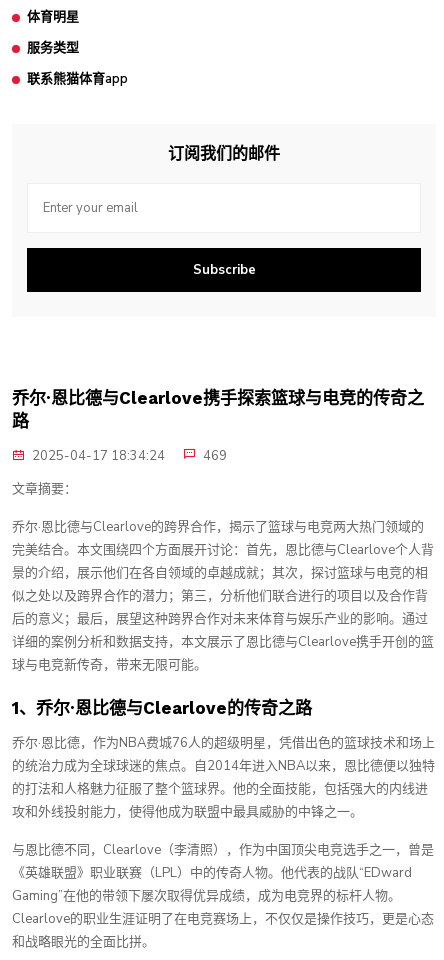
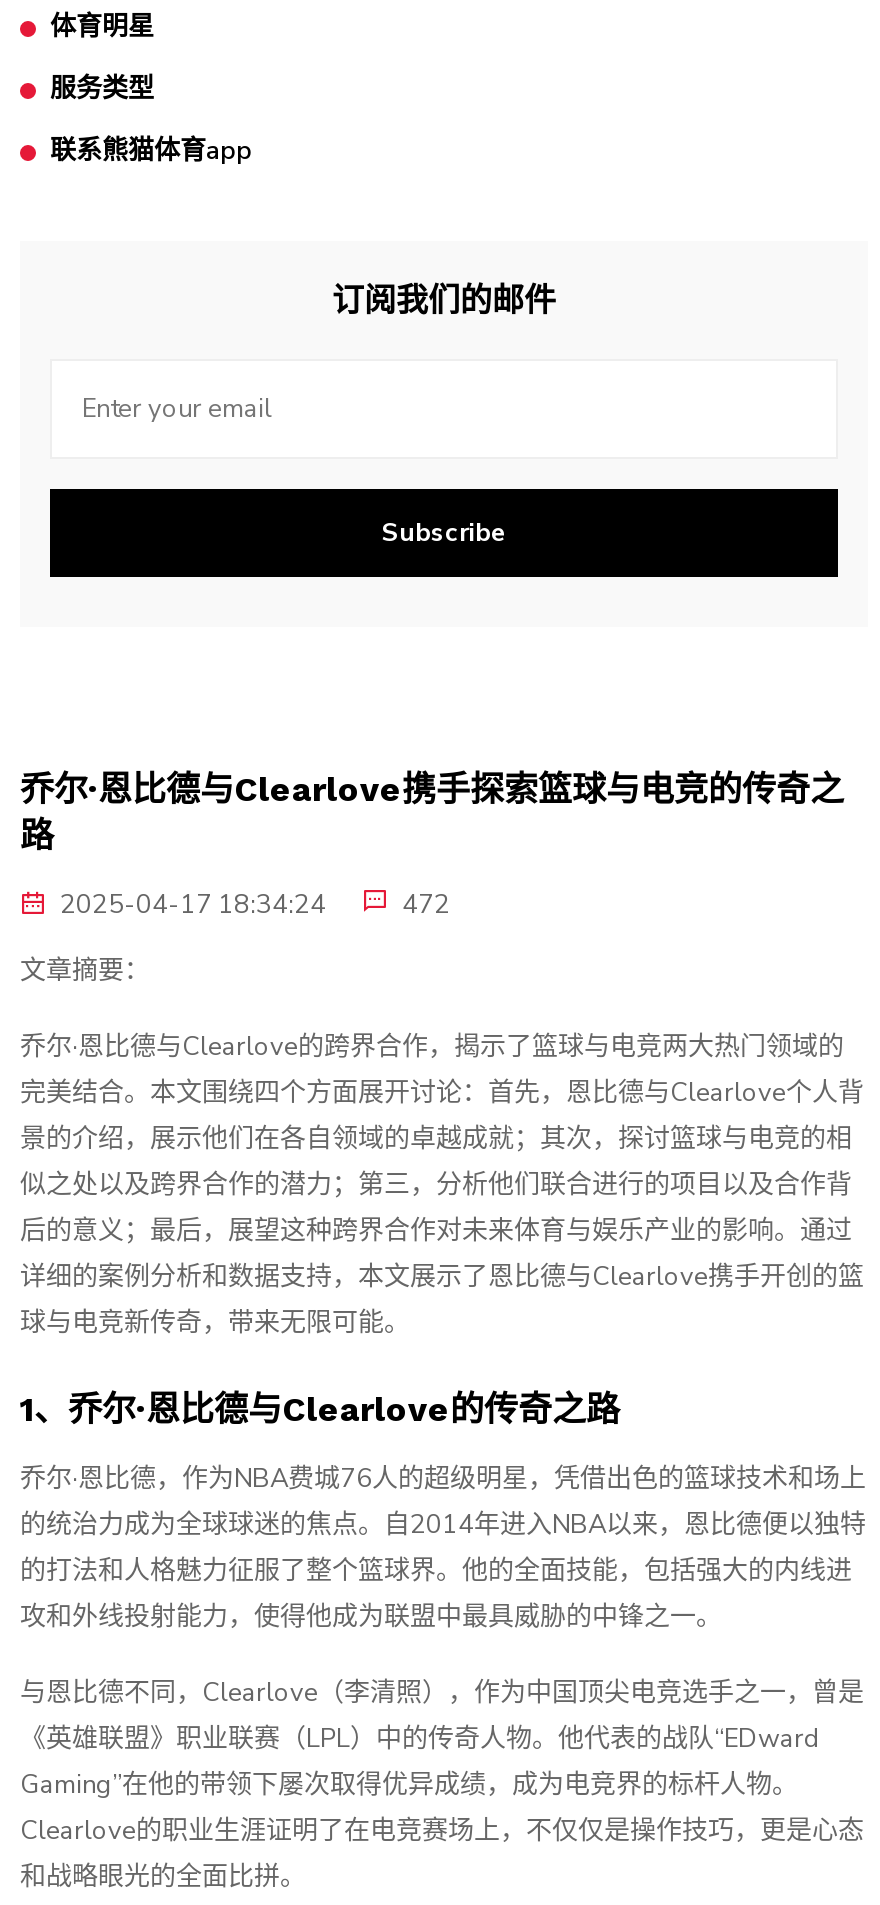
[203,447,227,465] 469 -> [402,887,450,923] 472

